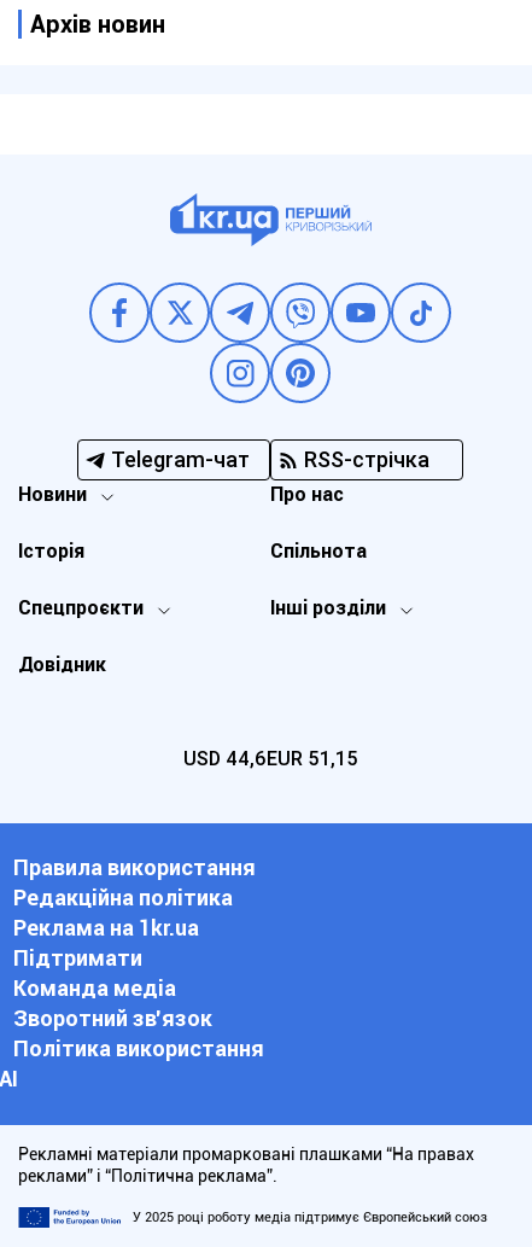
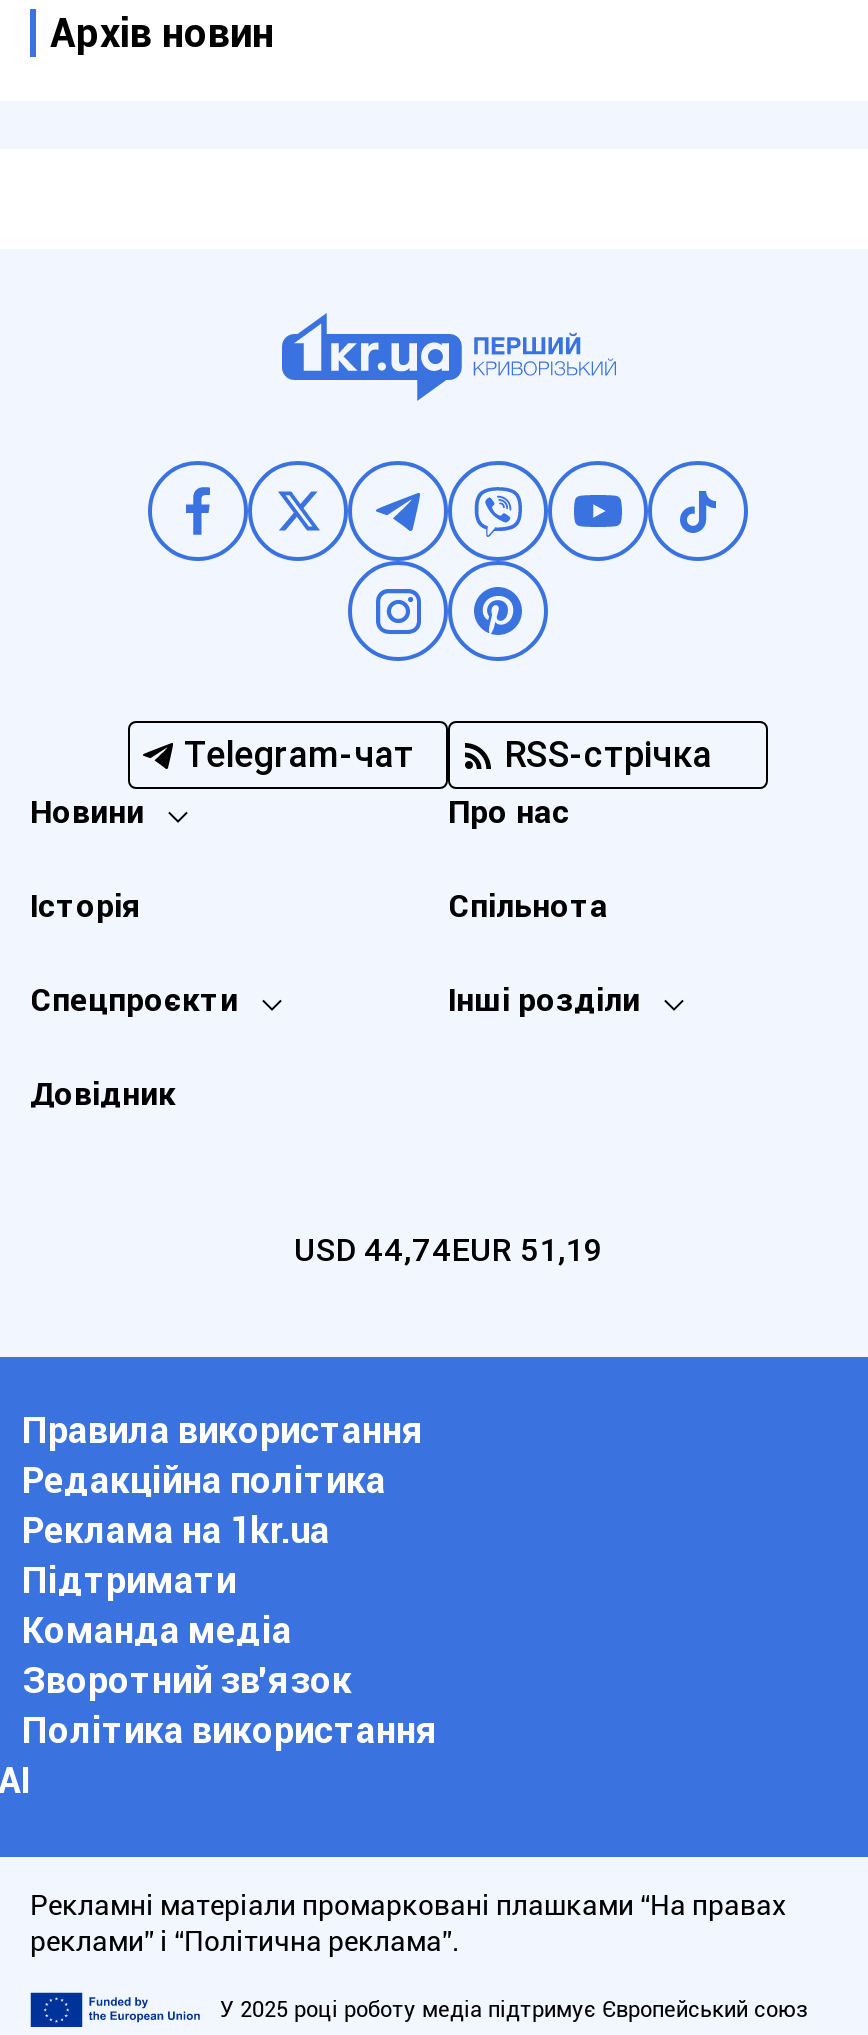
[183,747,358,770] USD 44,6EUR 51,15 -> [294,1231,602,1269] USD 44,74EUR 51,19

